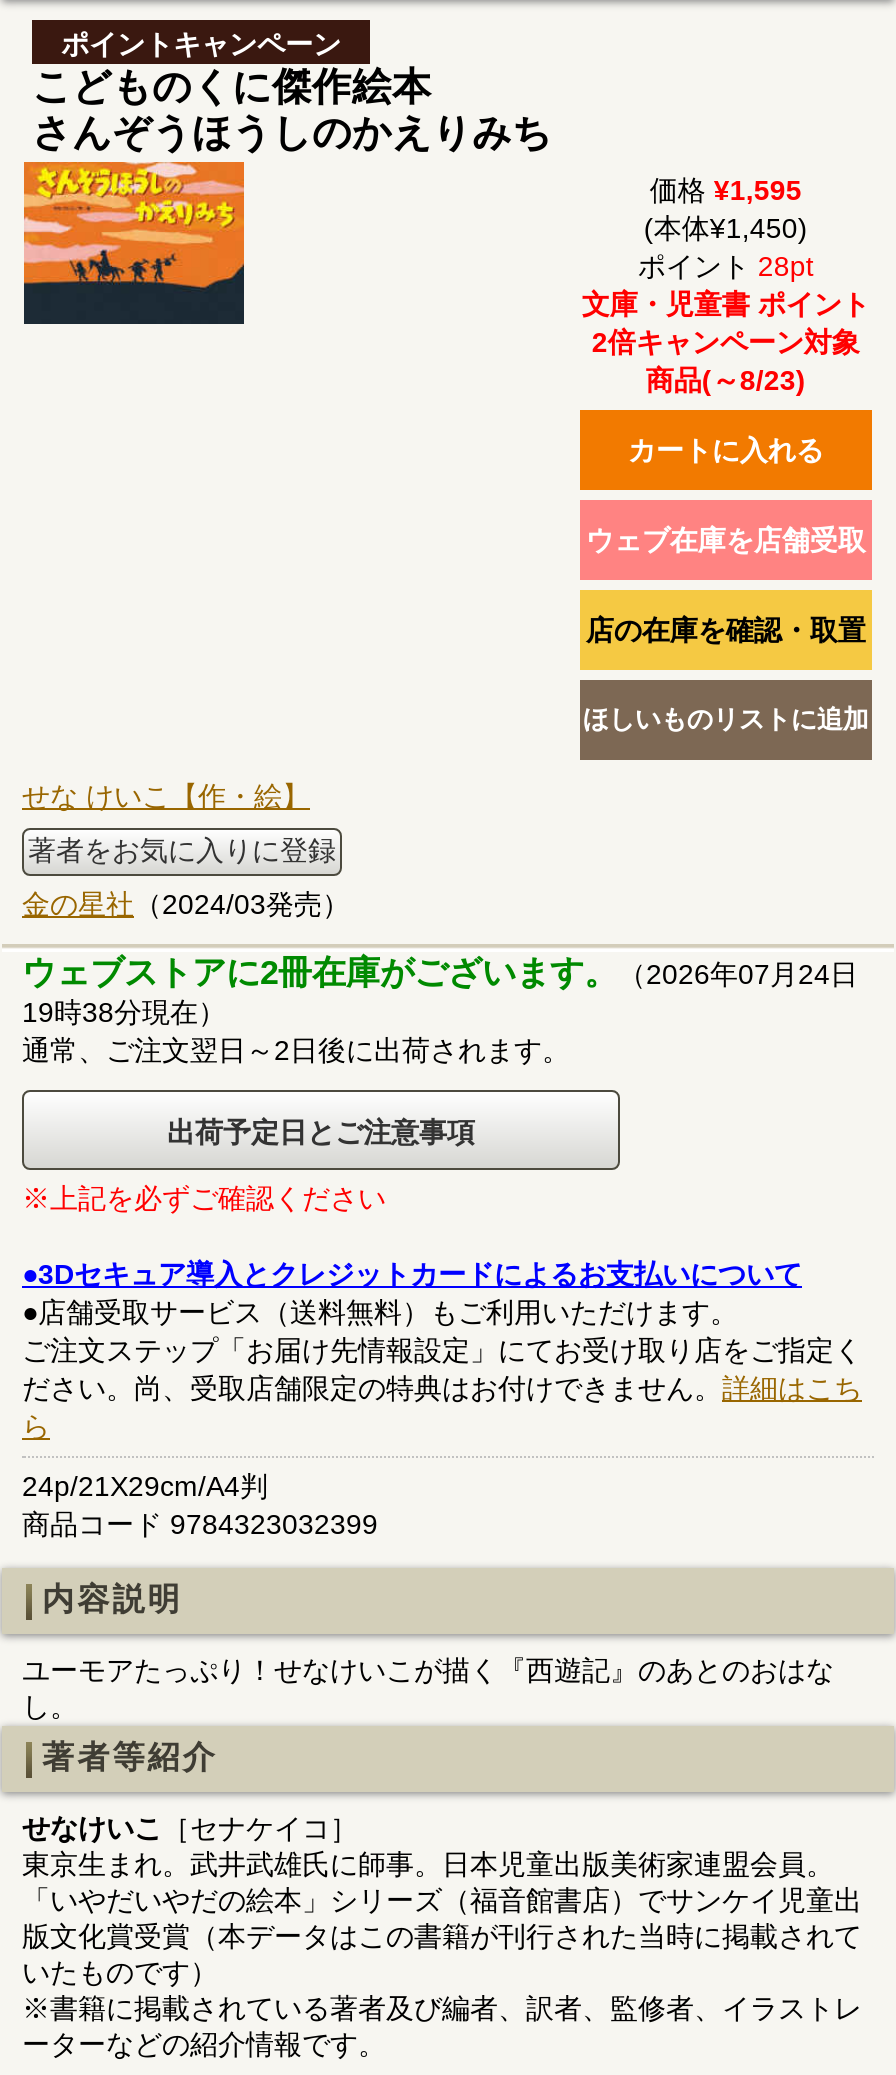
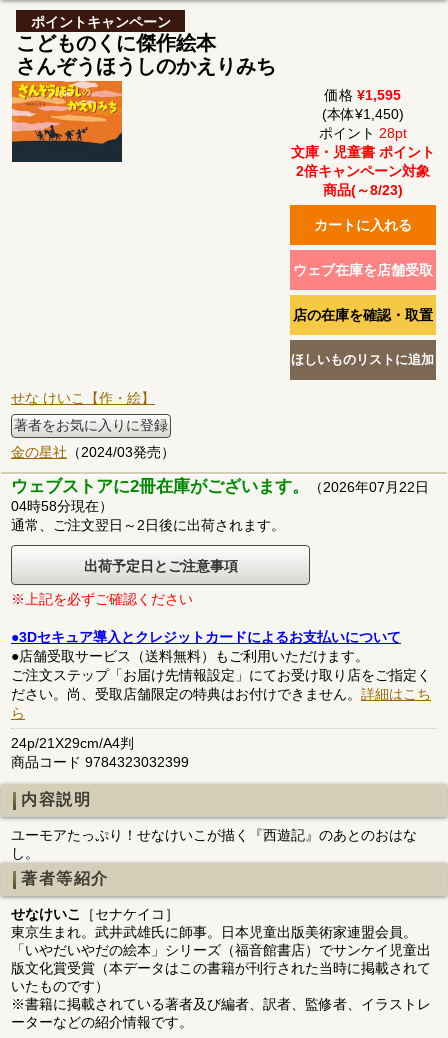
[22,954,858,992] ウェブストアに2冊在庫がございます。（2026年07月24日 -> [11,477,429,496] ウェブストアに2冊在庫がございます。（2026年07月22日
[22,996,226,1028] 19時38分現在） -> [11,498,113,514] 04時58分現在）

